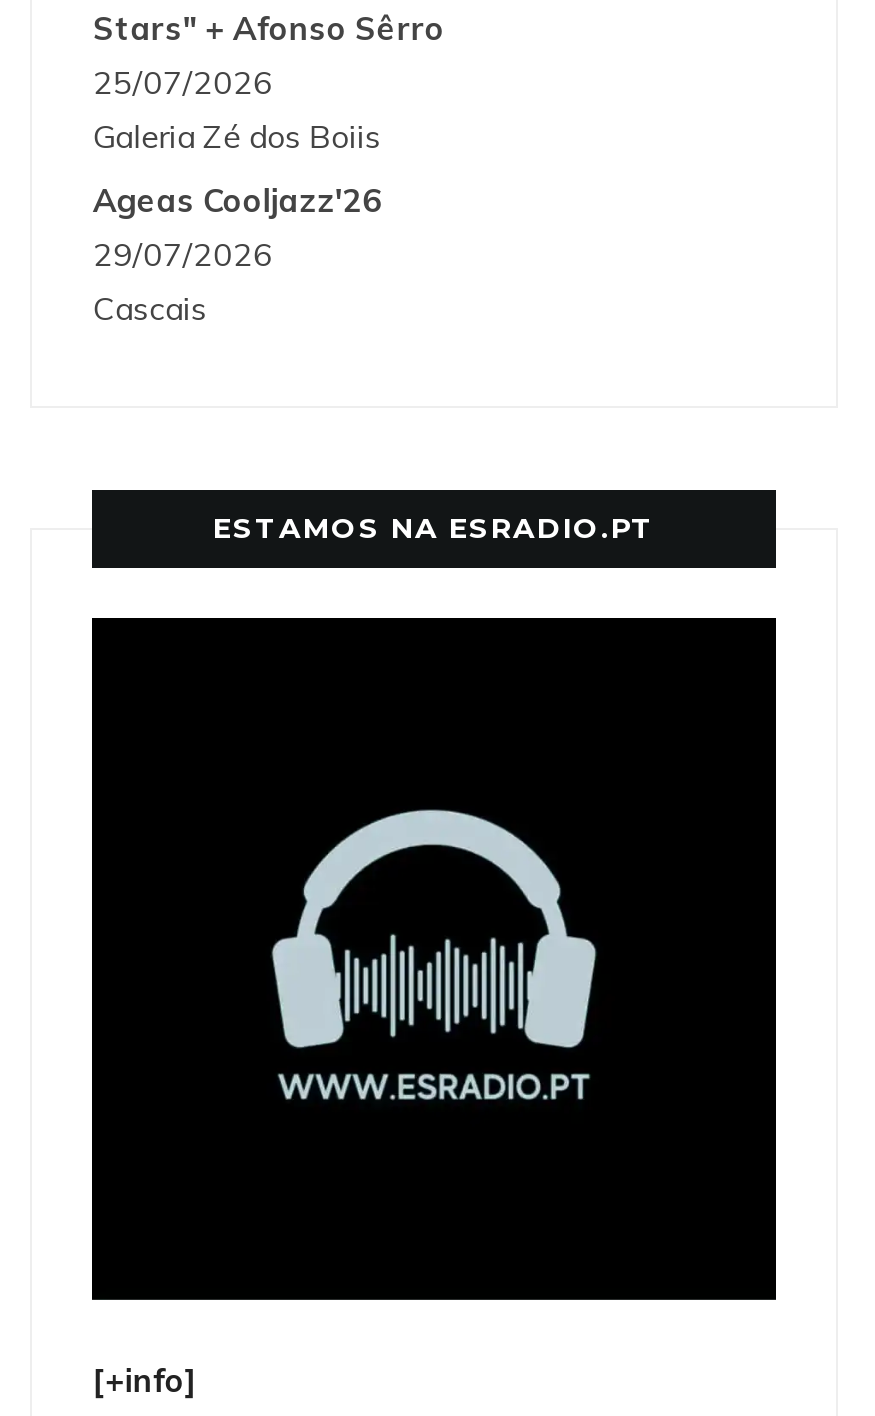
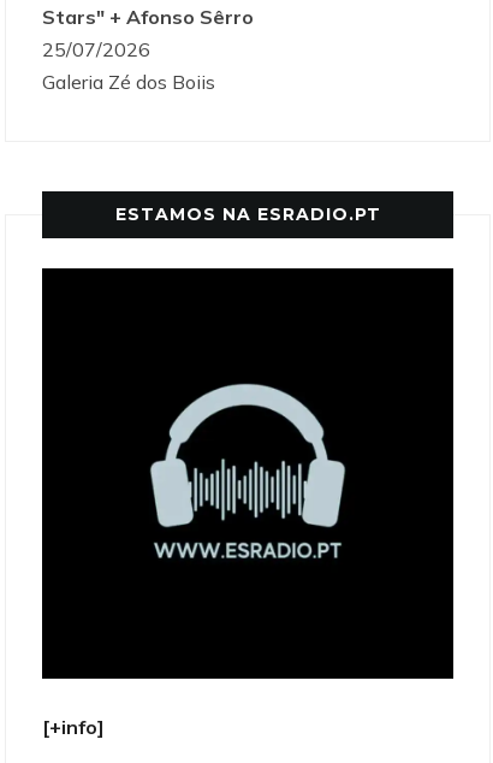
[93,181,383,329] Ageas Cooljazz'26 | 29/07/2026 | Cascais -> none

